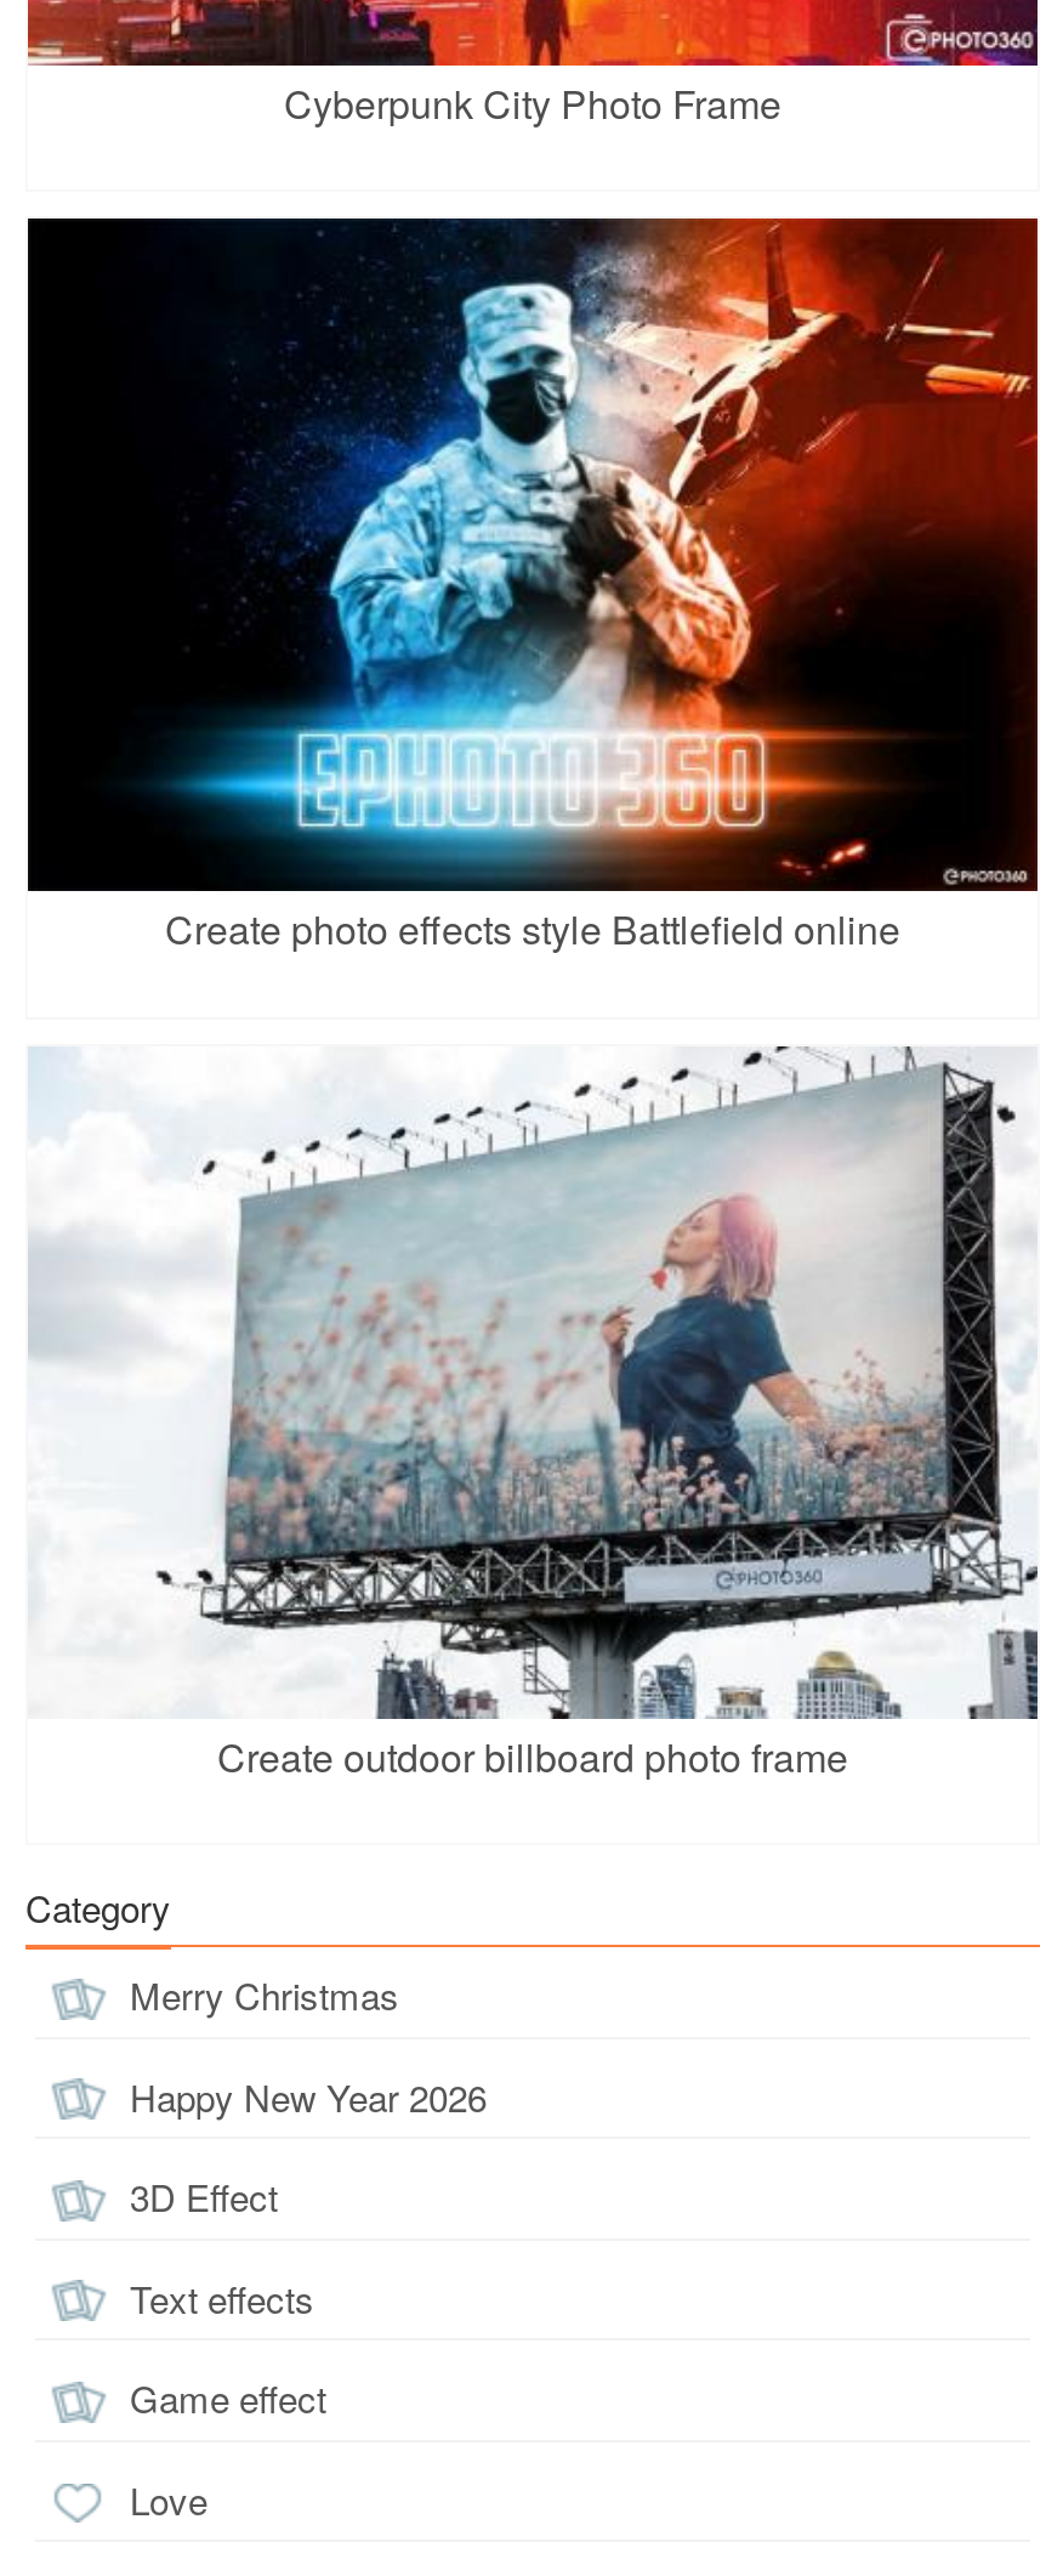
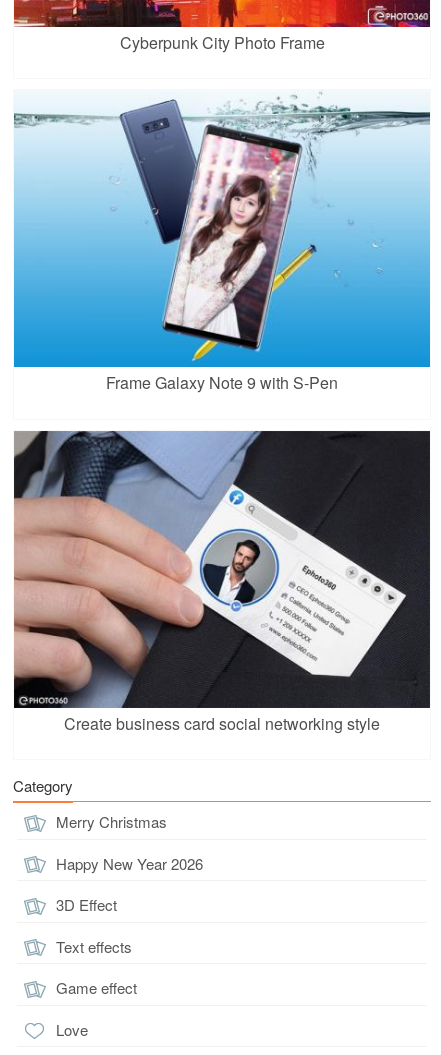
[25,216,1040,958] [image] | Create photo effects style Battlefield online -> [13,90,431,394] [image] | Frame Galaxy Note 9 with S-Pen
[28,1046,1038,1784] [image] | Create outdoor billboard photo frame -> [13,430,431,735] [image] | Create business card social networking style

